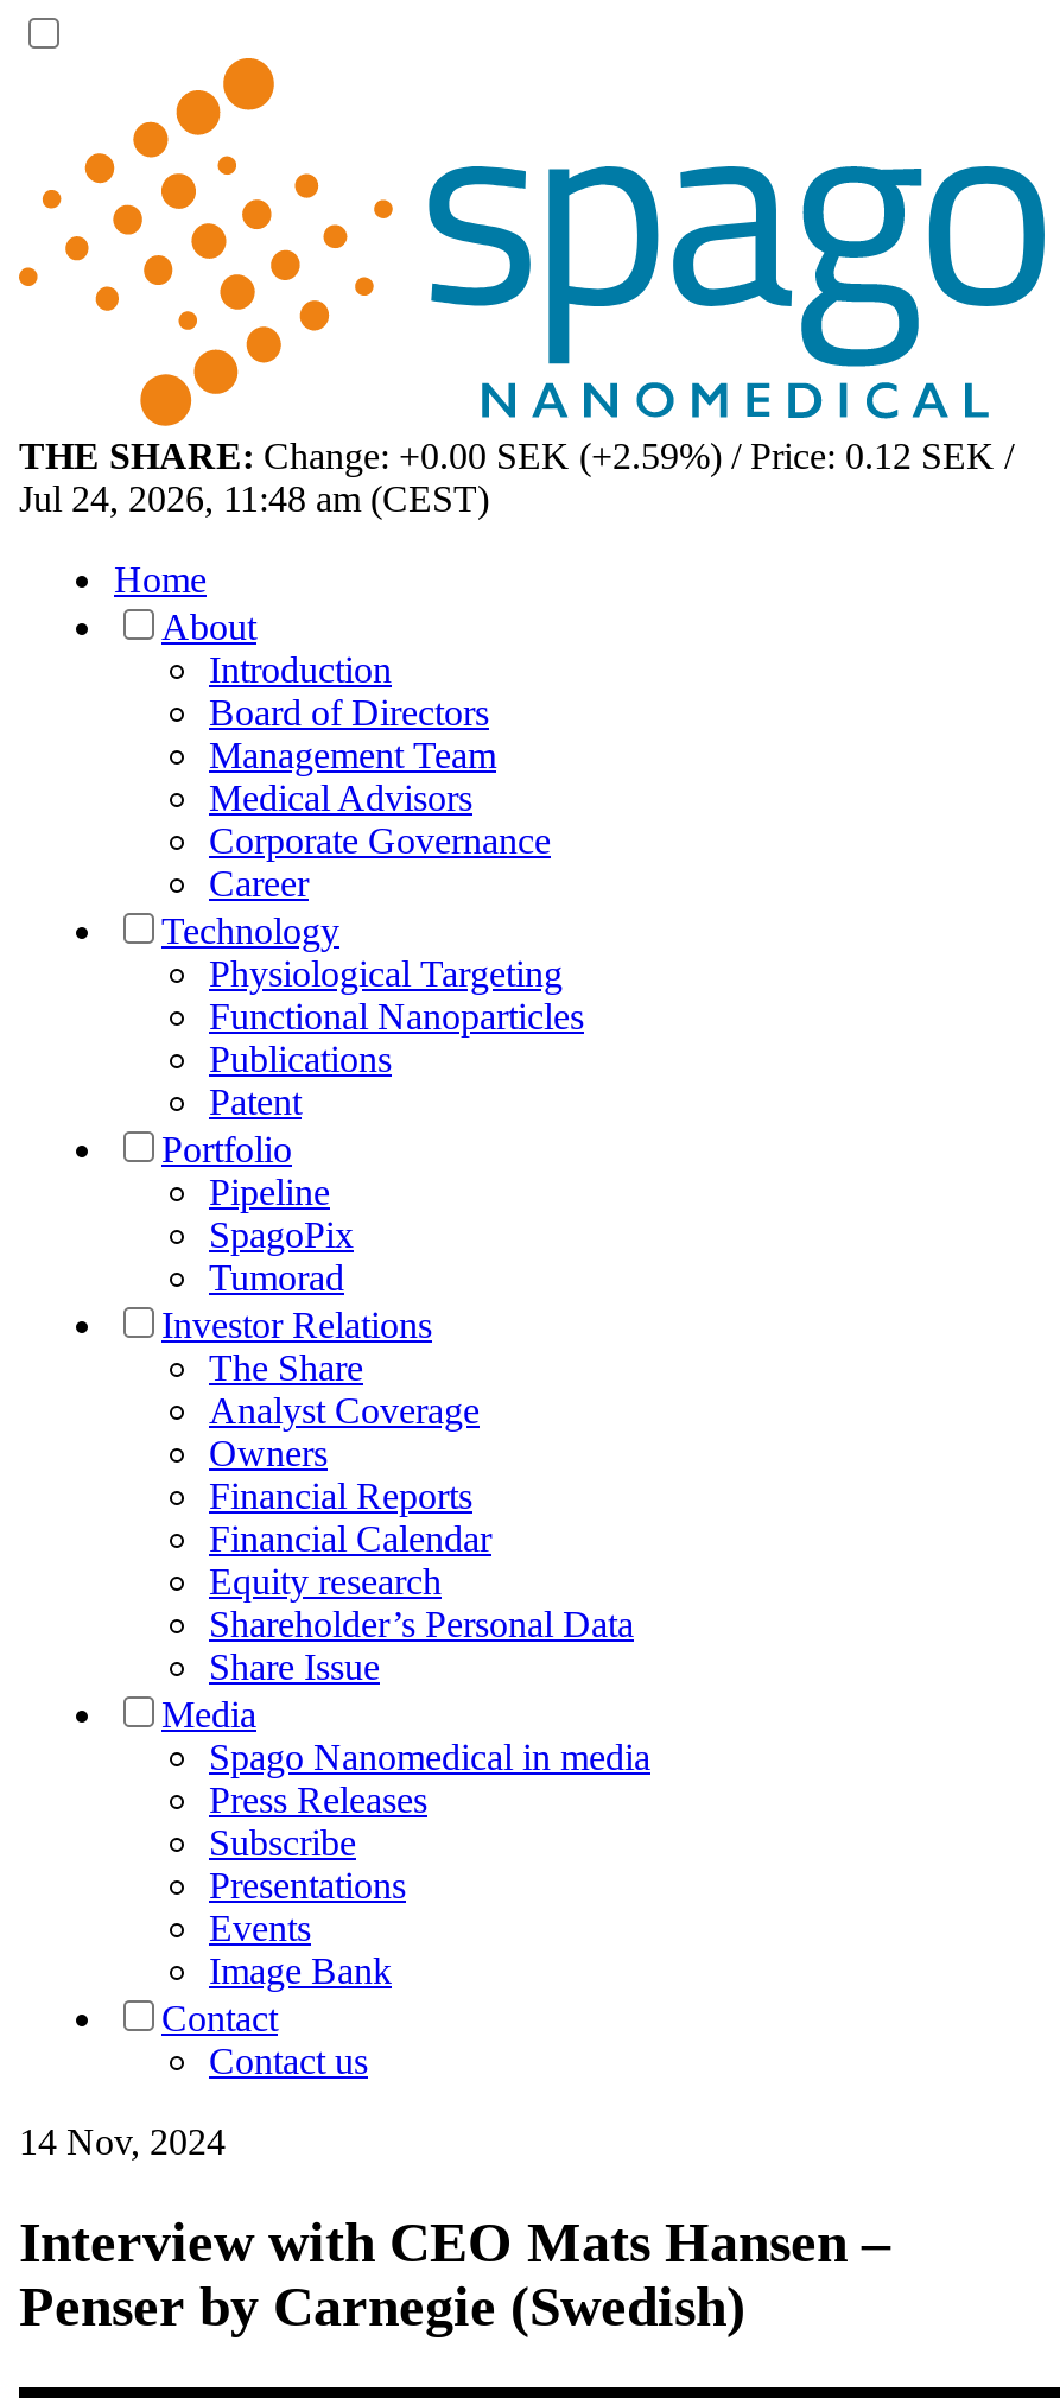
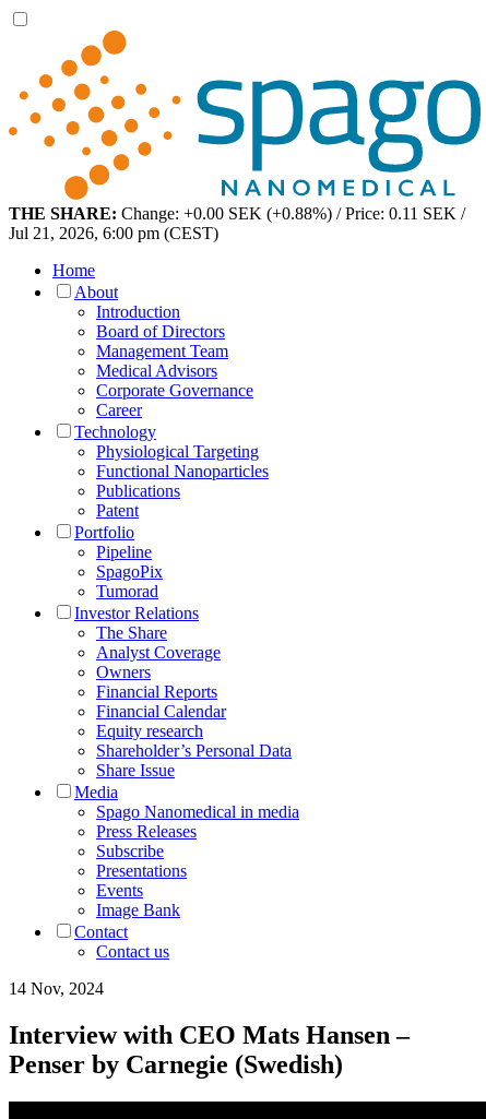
[19,436,1014,476] THE SHARE: Change: +0.00 SEK (+2.59%) / Price: 0.12 SEK / -> [9,204,465,223] THE SHARE: Change: +0.00 SEK (+0.88%) / Price: 0.11 SEK /
[19,478,489,519] Jul 24, 2026, 11:48 am (CEST) -> [9,224,218,242] Jul 21, 2026, 6:00 pm (CEST)

